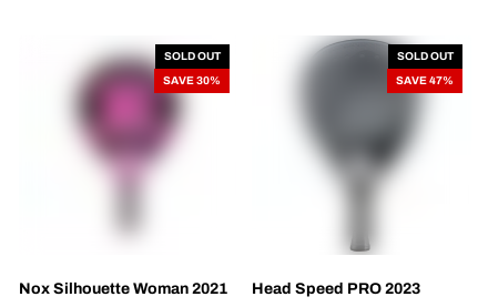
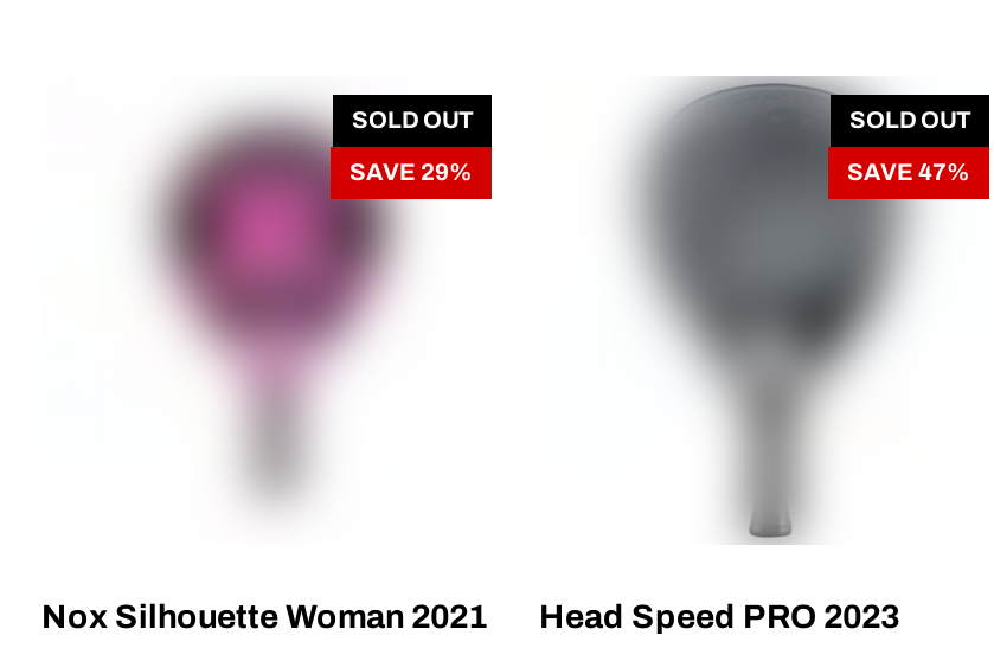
[163,75,221,87] SAVE 30% -> [349,160,473,186] SAVE 29%

